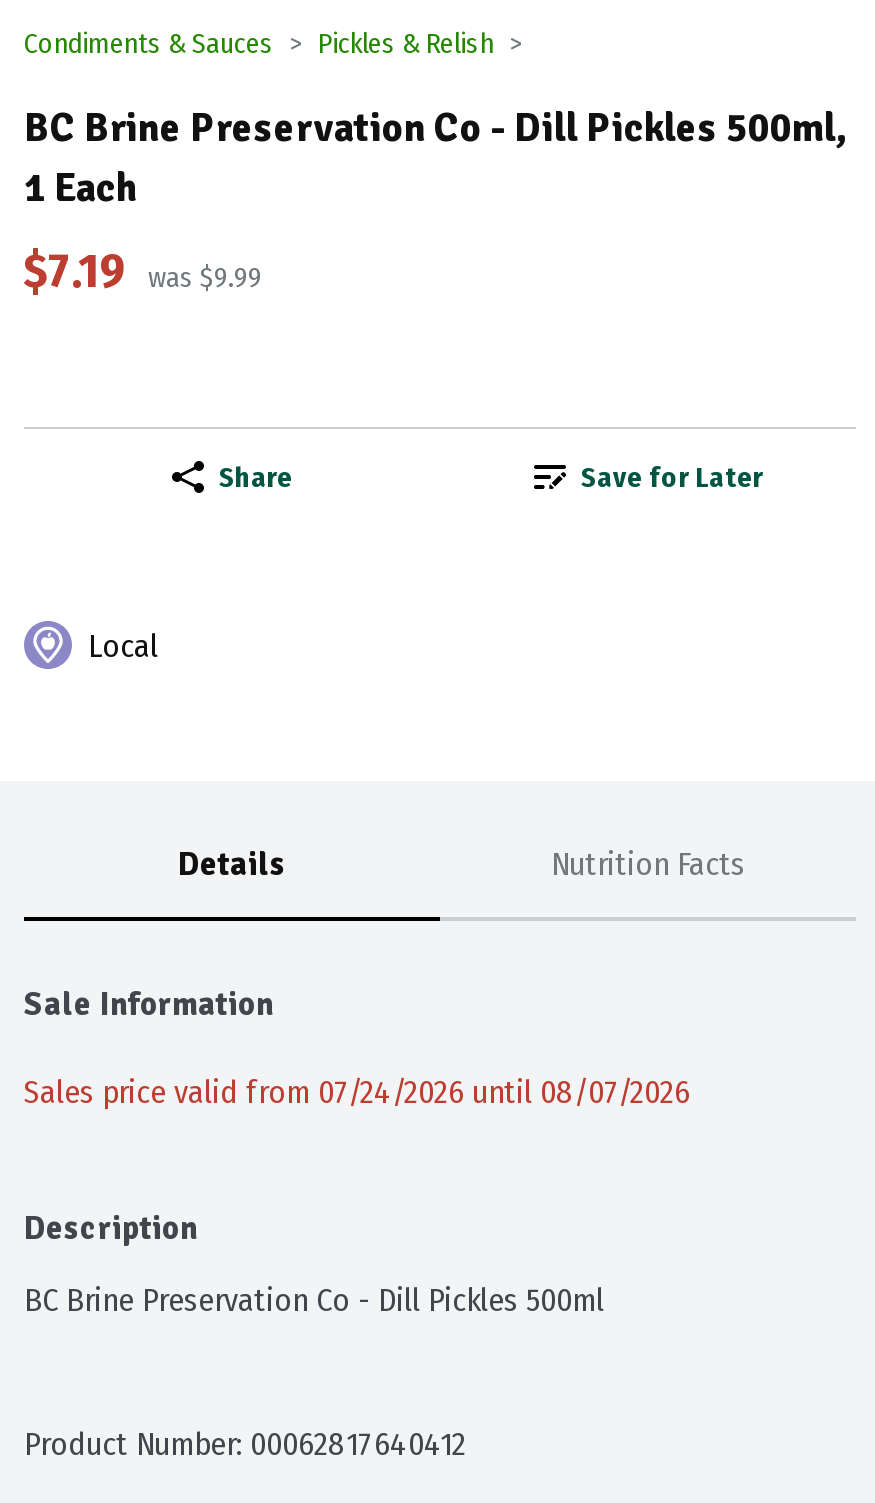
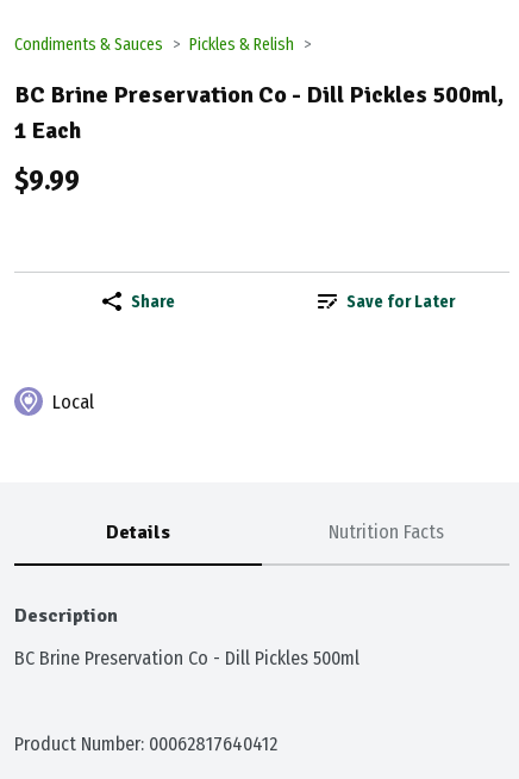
[24,243,262,299] $7.19 was $9.99 -> [14,163,80,197] $9.99
[24,985,690,1111] Sale Information | Sales price valid from 07/24/2026 until 08/07/2026 -> none

